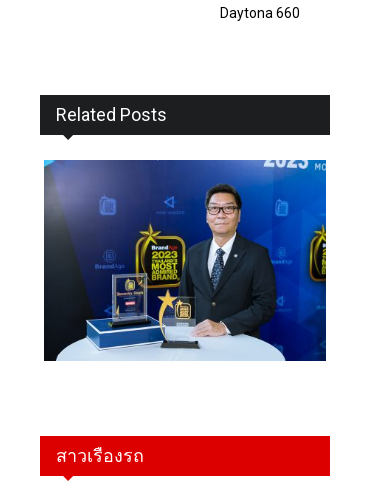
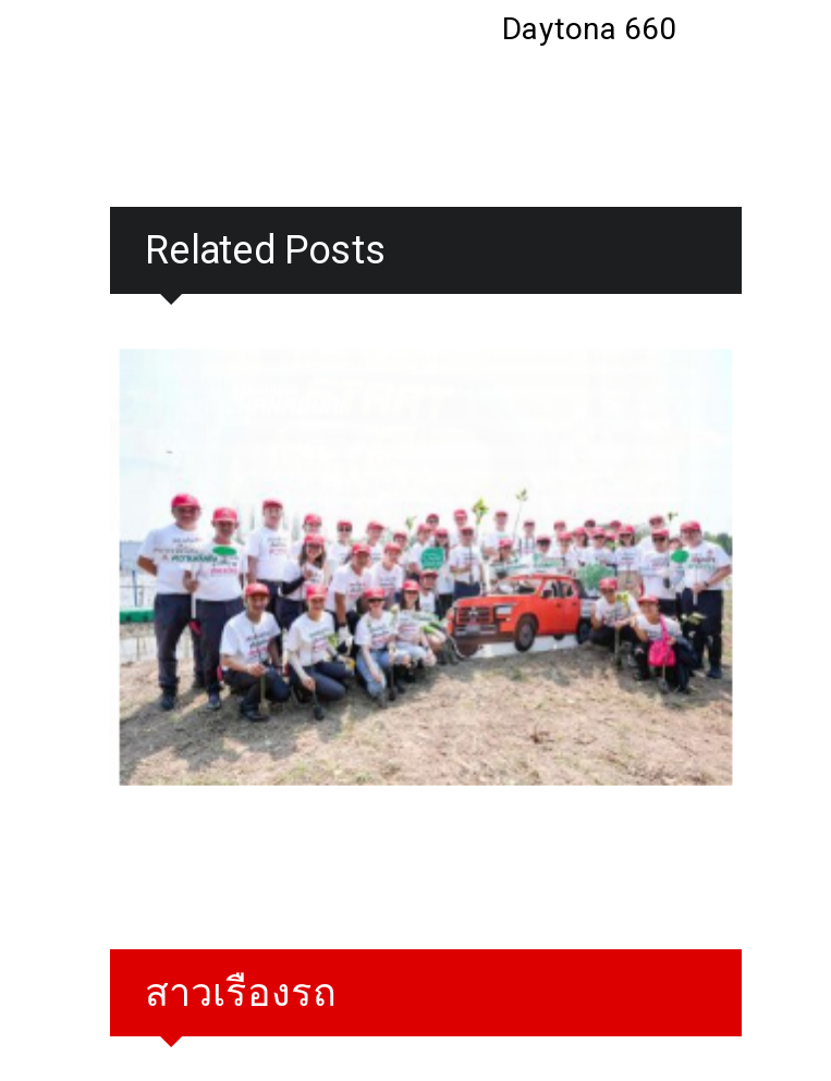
[43,159,327,362] [image] -> [117,348,733,786] [image]

